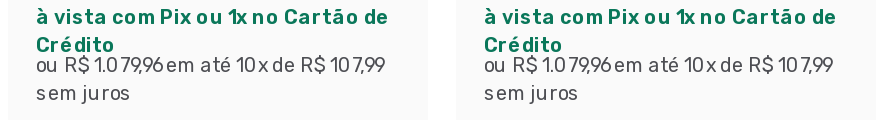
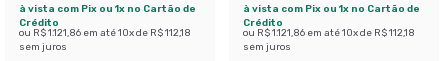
[36,54,384,76] ou R$ 1.079,96 em até 10 x de R$ 107,99 -> [19,27,191,38] ou R$ 1.121,86 em até 10 x de R$ 112,18
[484,54,832,76] ou R$ 1.079,96 em até 10 x de R$ 107,99 -> [243,27,415,38] ou R$ 1.121,86 em até 10 x de R$ 112,18

